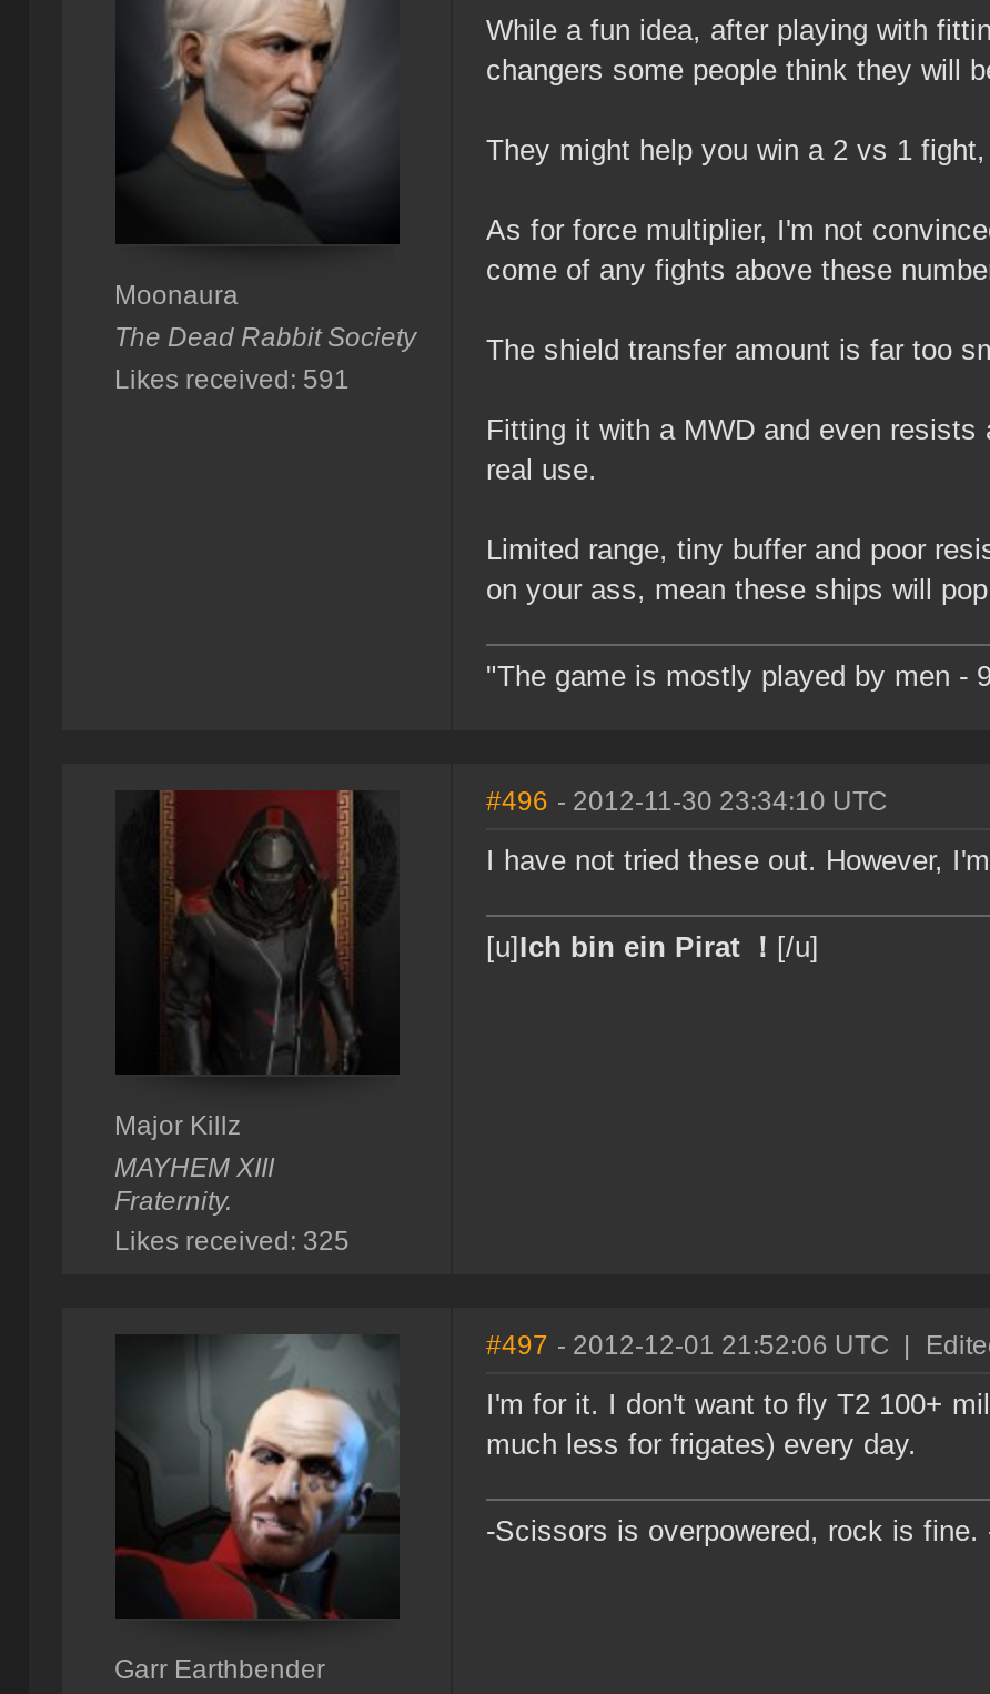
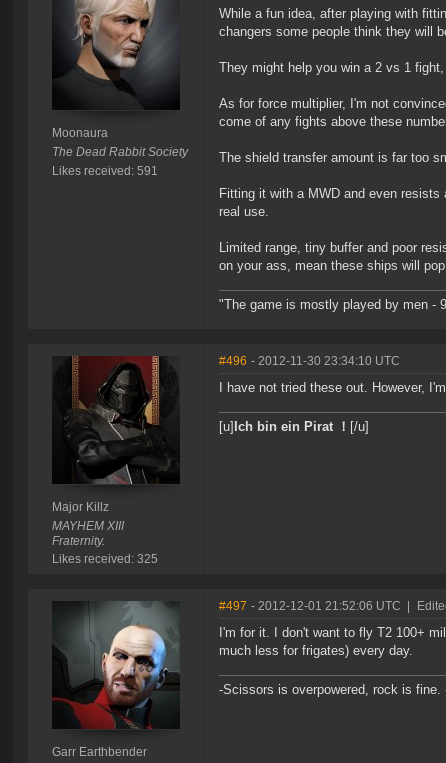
[162,806,377,1075] [image] -> [67,362,171,485] [image]

